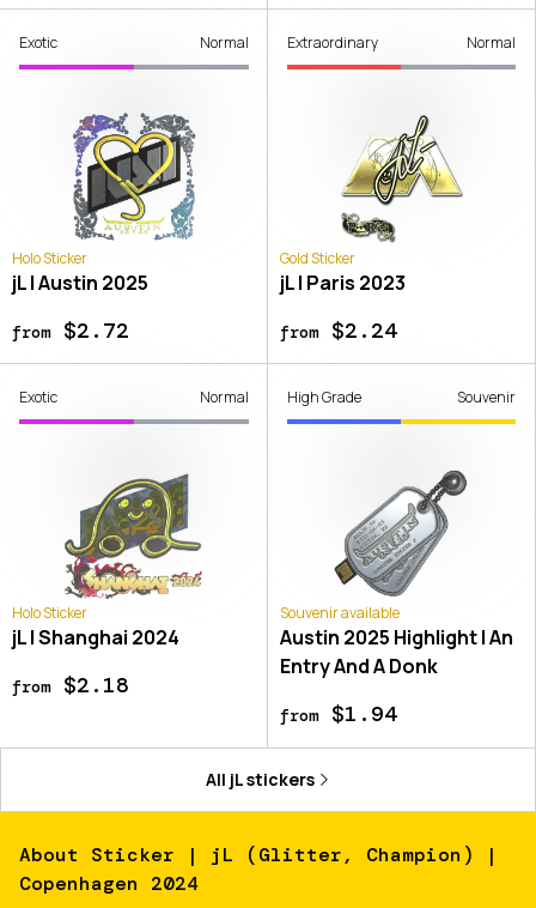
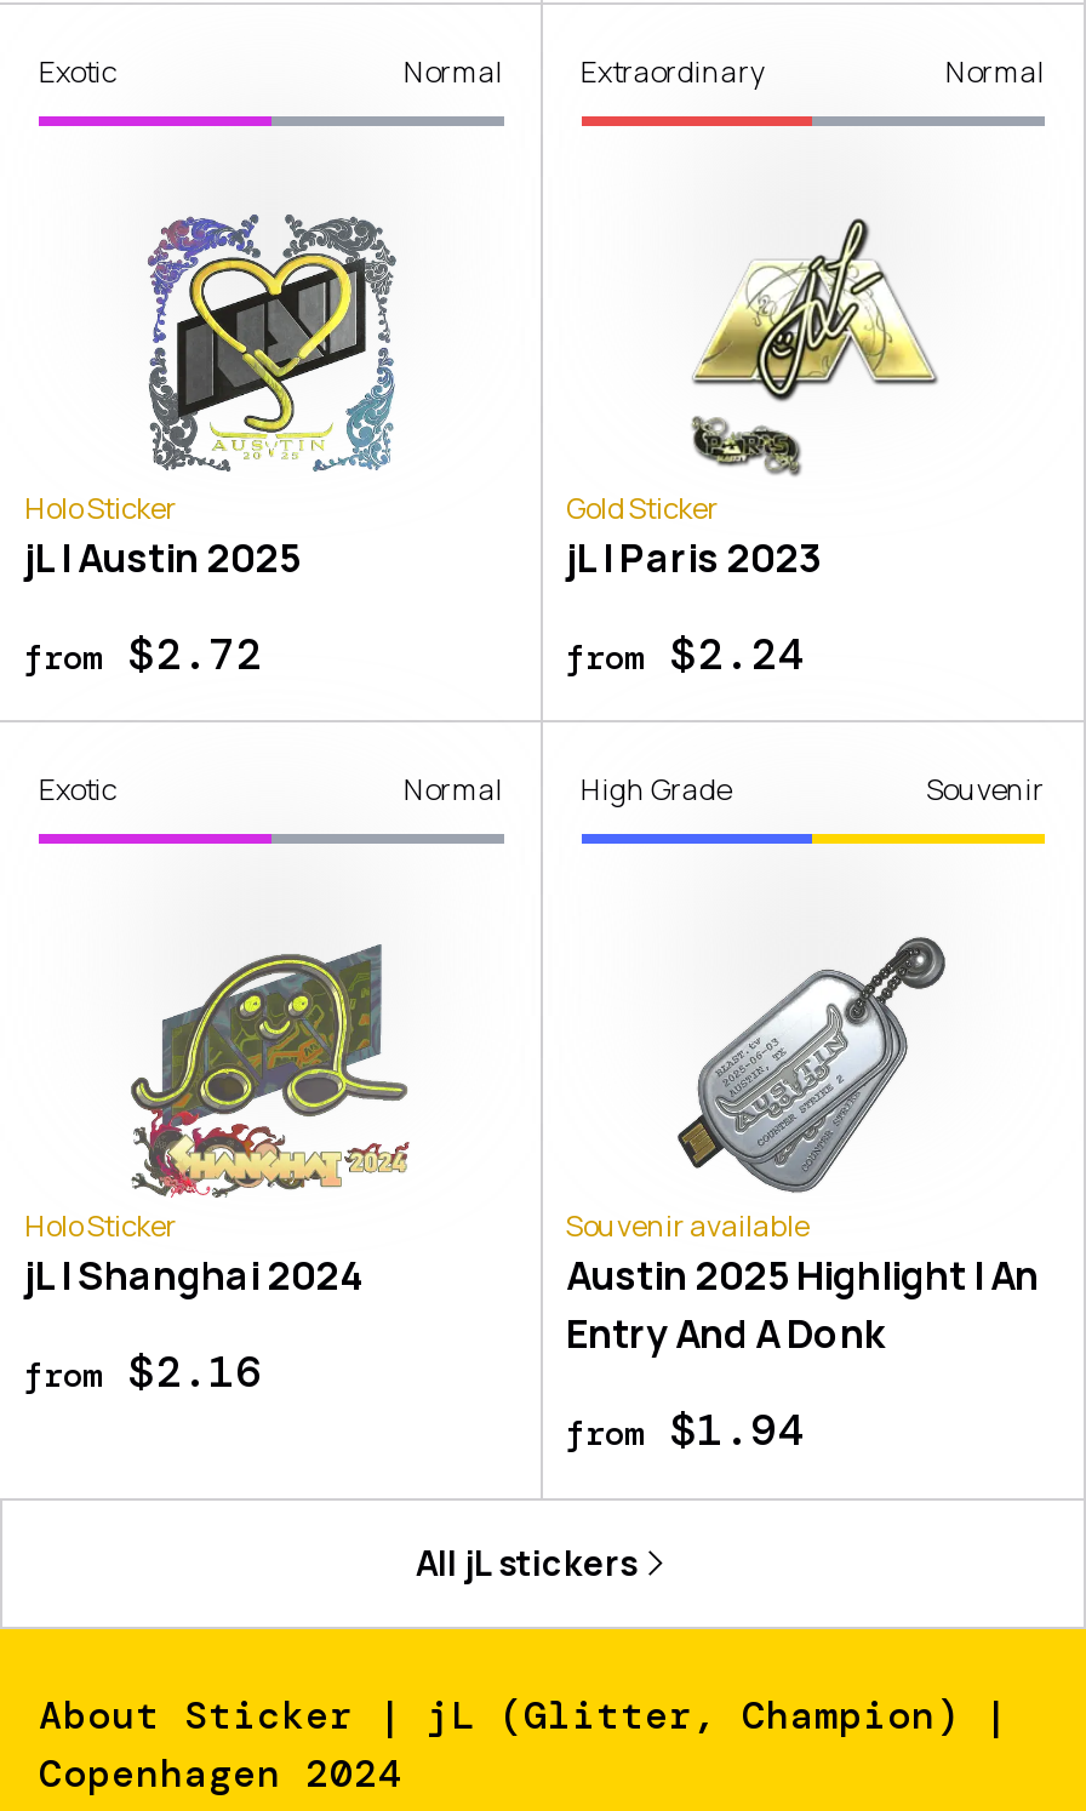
[12,671,129,699] from $2.18 -> [24,1343,262,1401] from $2.16

